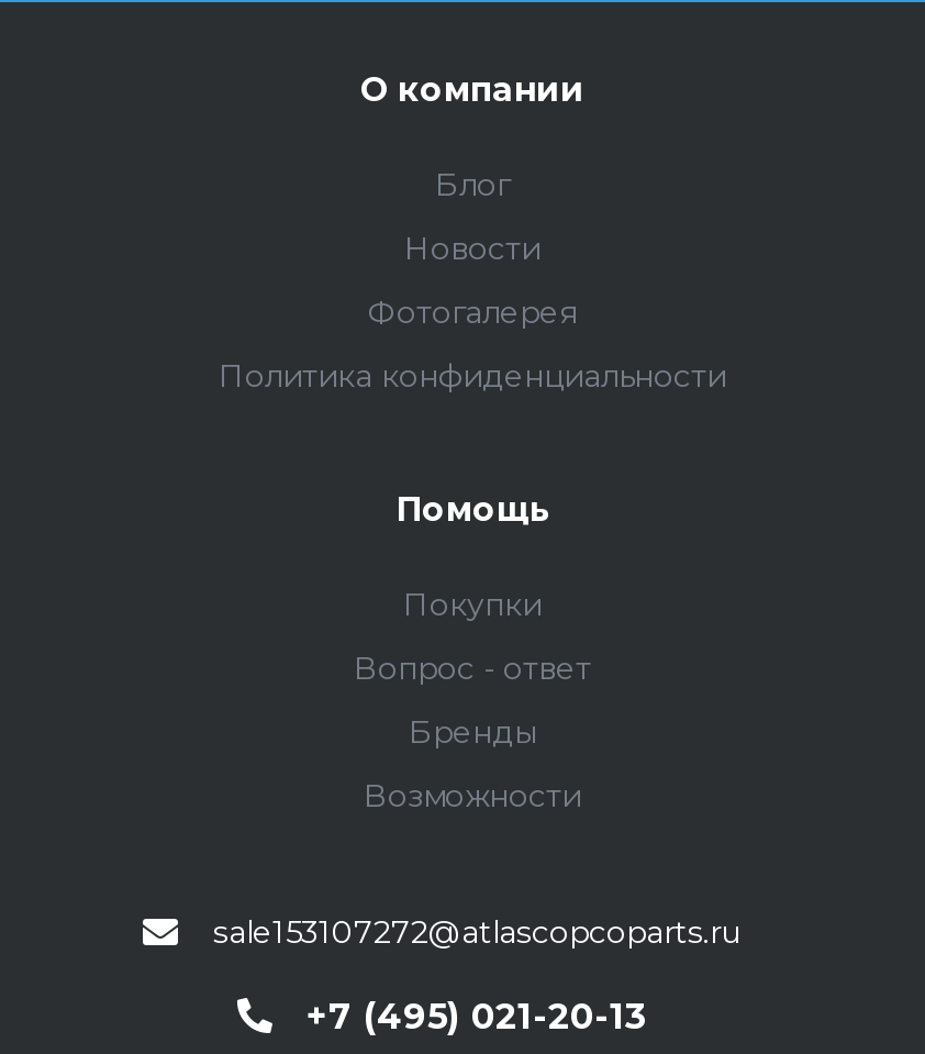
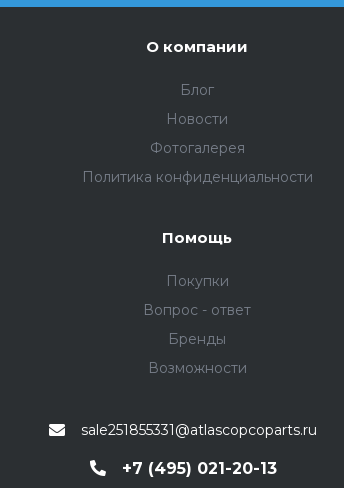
[213,912,740,951] sale153107272@atlascopcoparts.ru -> [81,421,317,439] sale251855331@atlascopcoparts.ru

